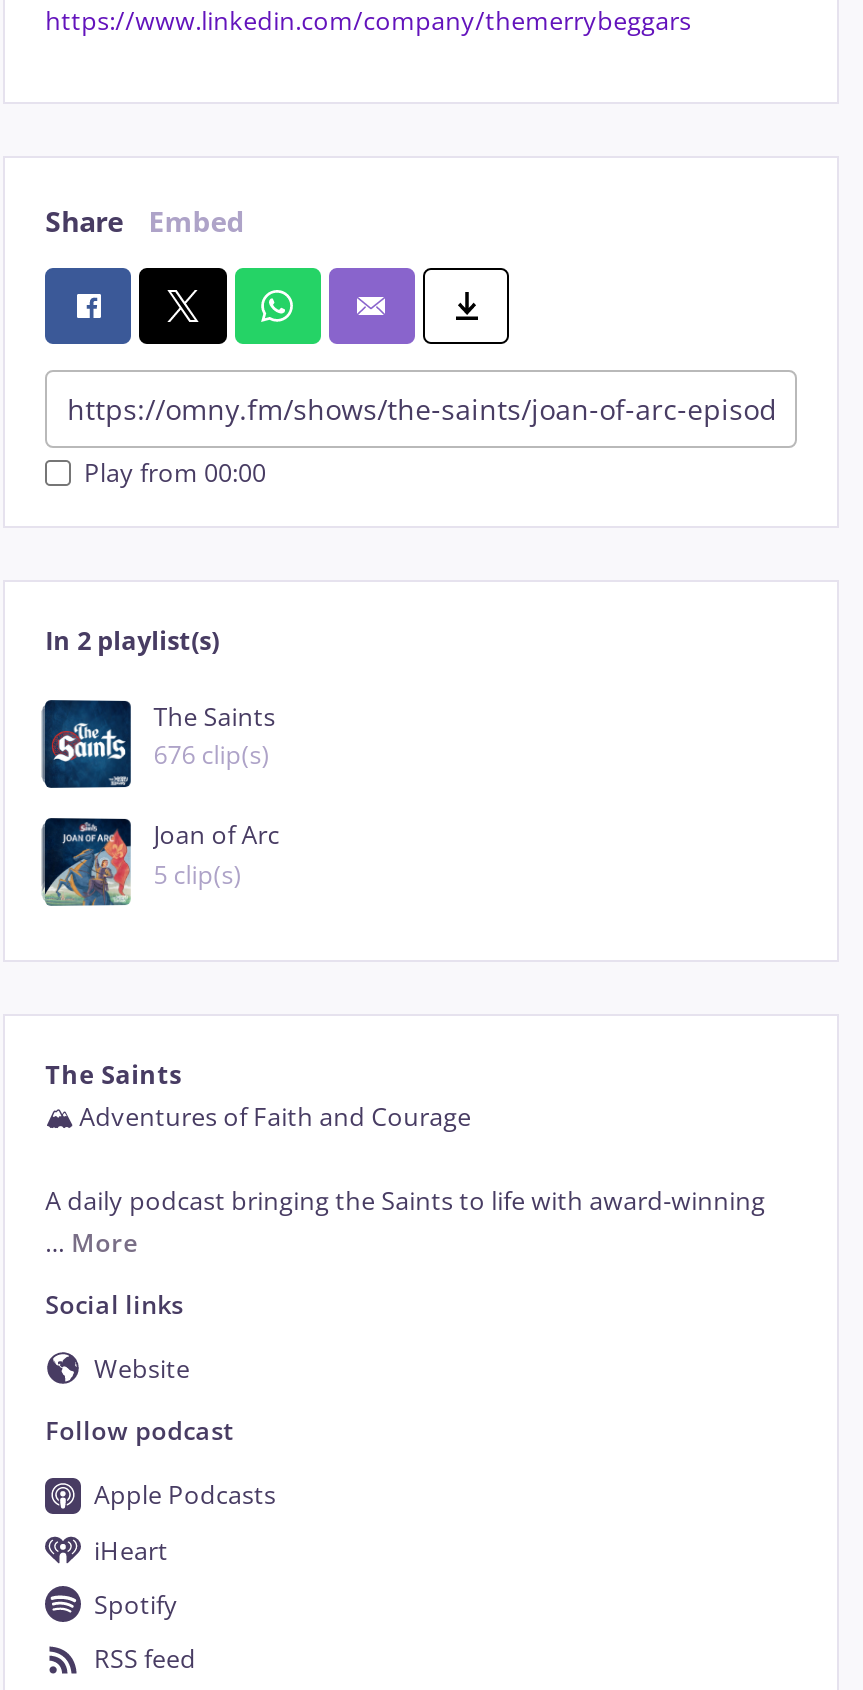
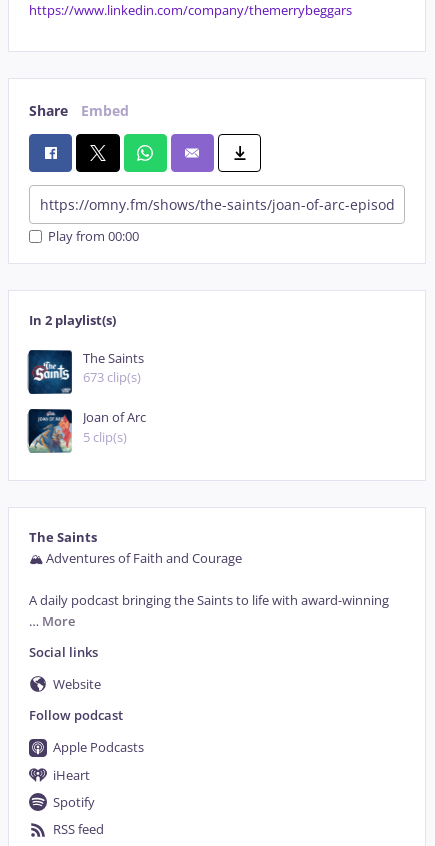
[153,739,269,773] 676 clip(s) -> [83,369,141,386] 673 clip(s)

